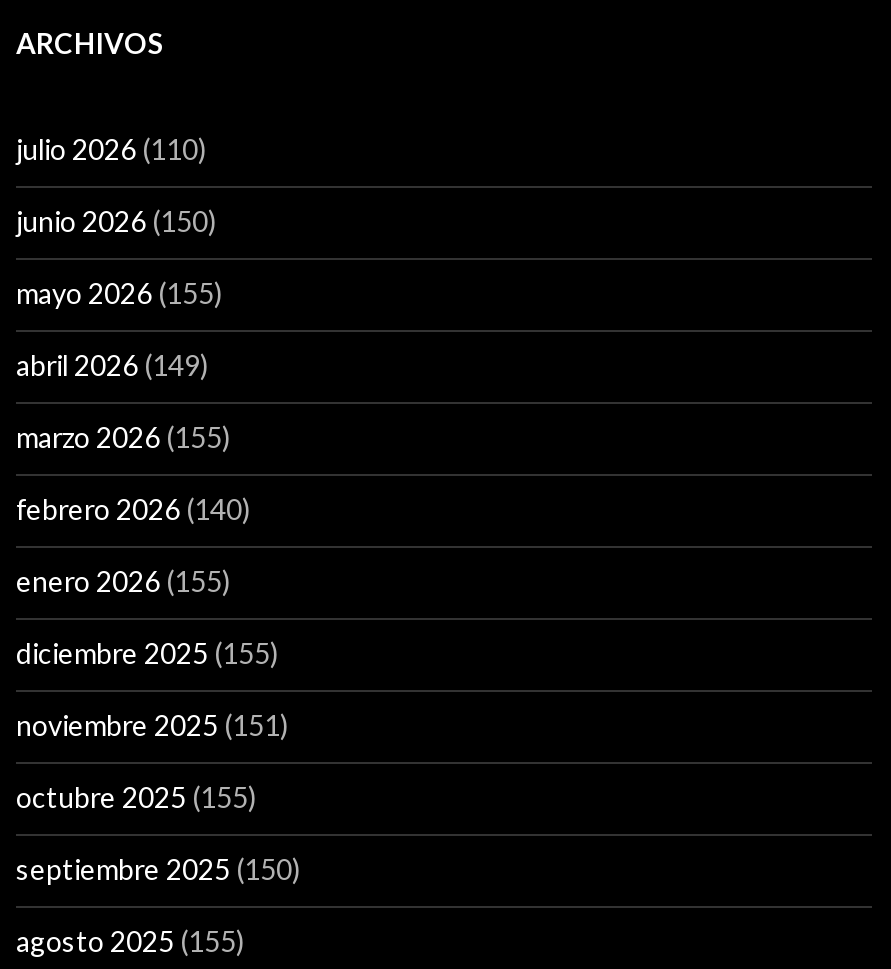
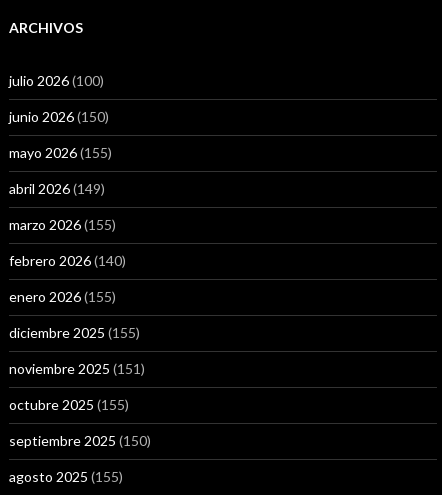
[16,132,206,166] julio 2026 (110) -> [9,72,104,89] julio 2026 (100)

